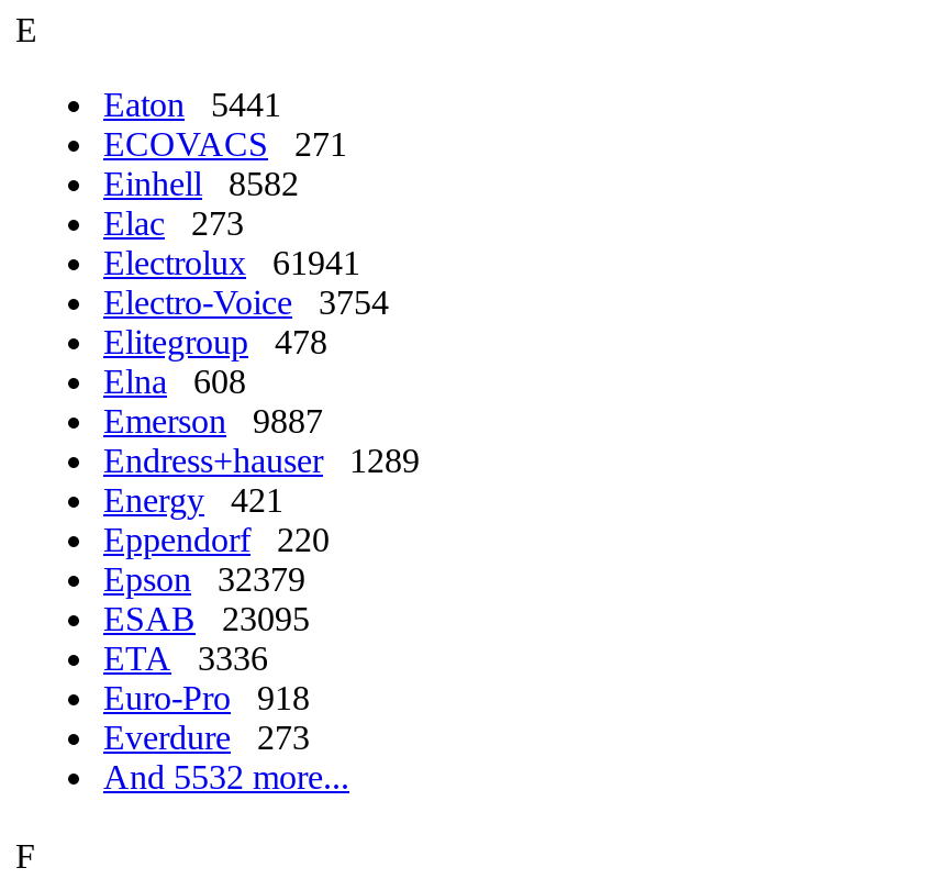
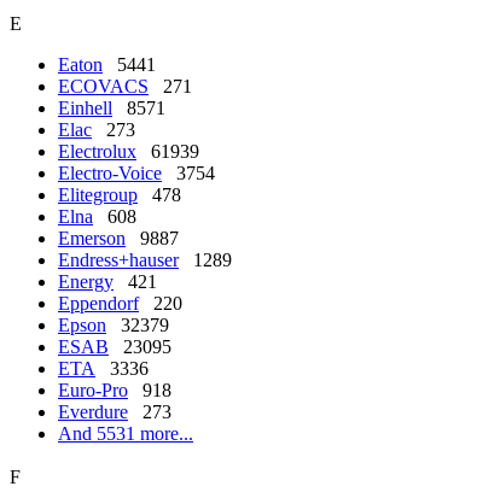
[103,165,299,202] Einhell 8582 -> [58,98,165,118] Einhell 8571
[103,244,360,281] Electrolux 61941 -> [58,141,199,161] Electrolux 61939
[103,758,349,795] And 5532 more... -> [58,423,193,444] And 5531 more...

